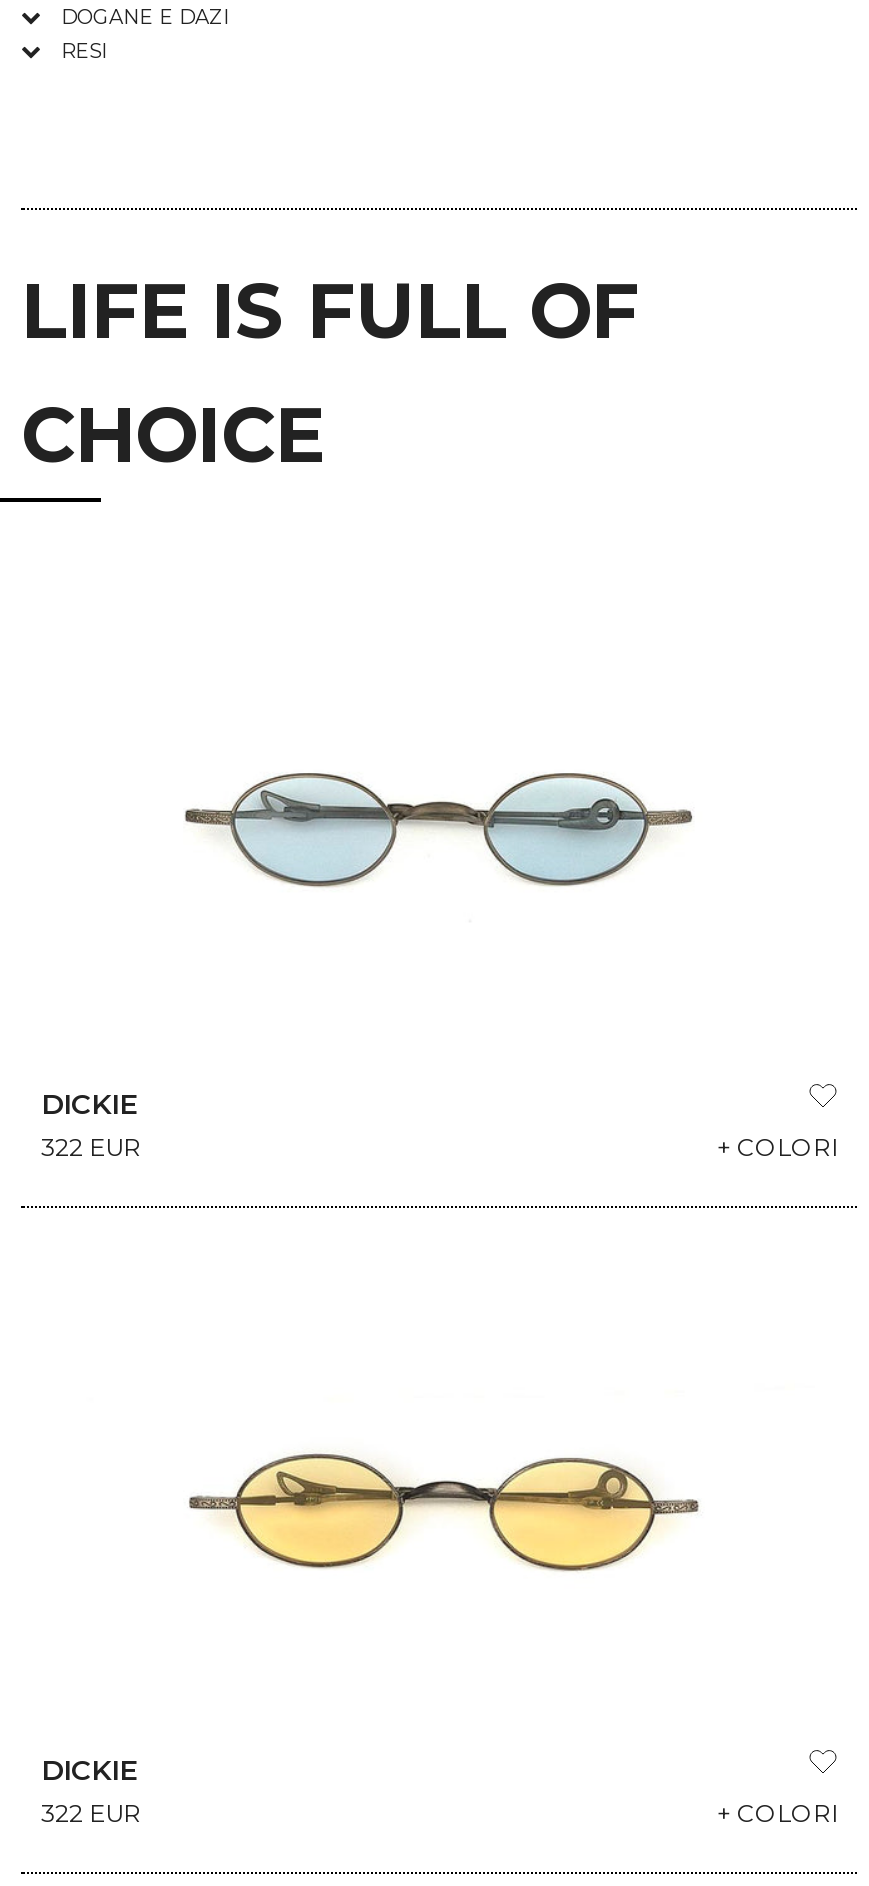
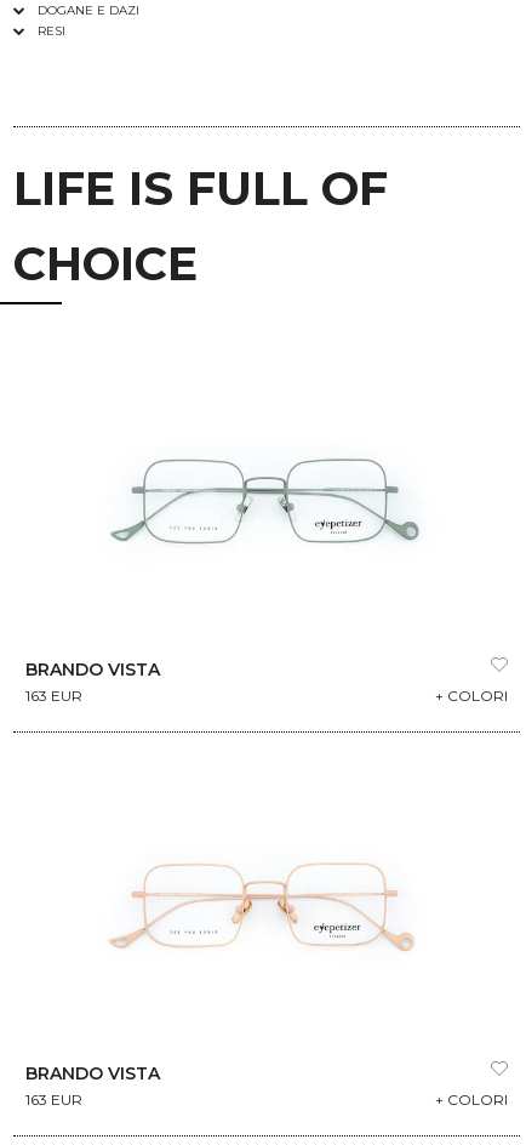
[183,756,695,896] [image] -> [110,457,421,545] [image]
[41,1086,141,1162] DICKIE | 322 EUR -> [25,658,160,704] BRANDO VISTA | 163 EUR
[181,1450,701,1574] [image] -> [108,862,424,953] [image]
[41,1752,141,1828] DICKIE | 322 EUR -> [25,1062,160,1108] BRANDO VISTA | 163 EUR

